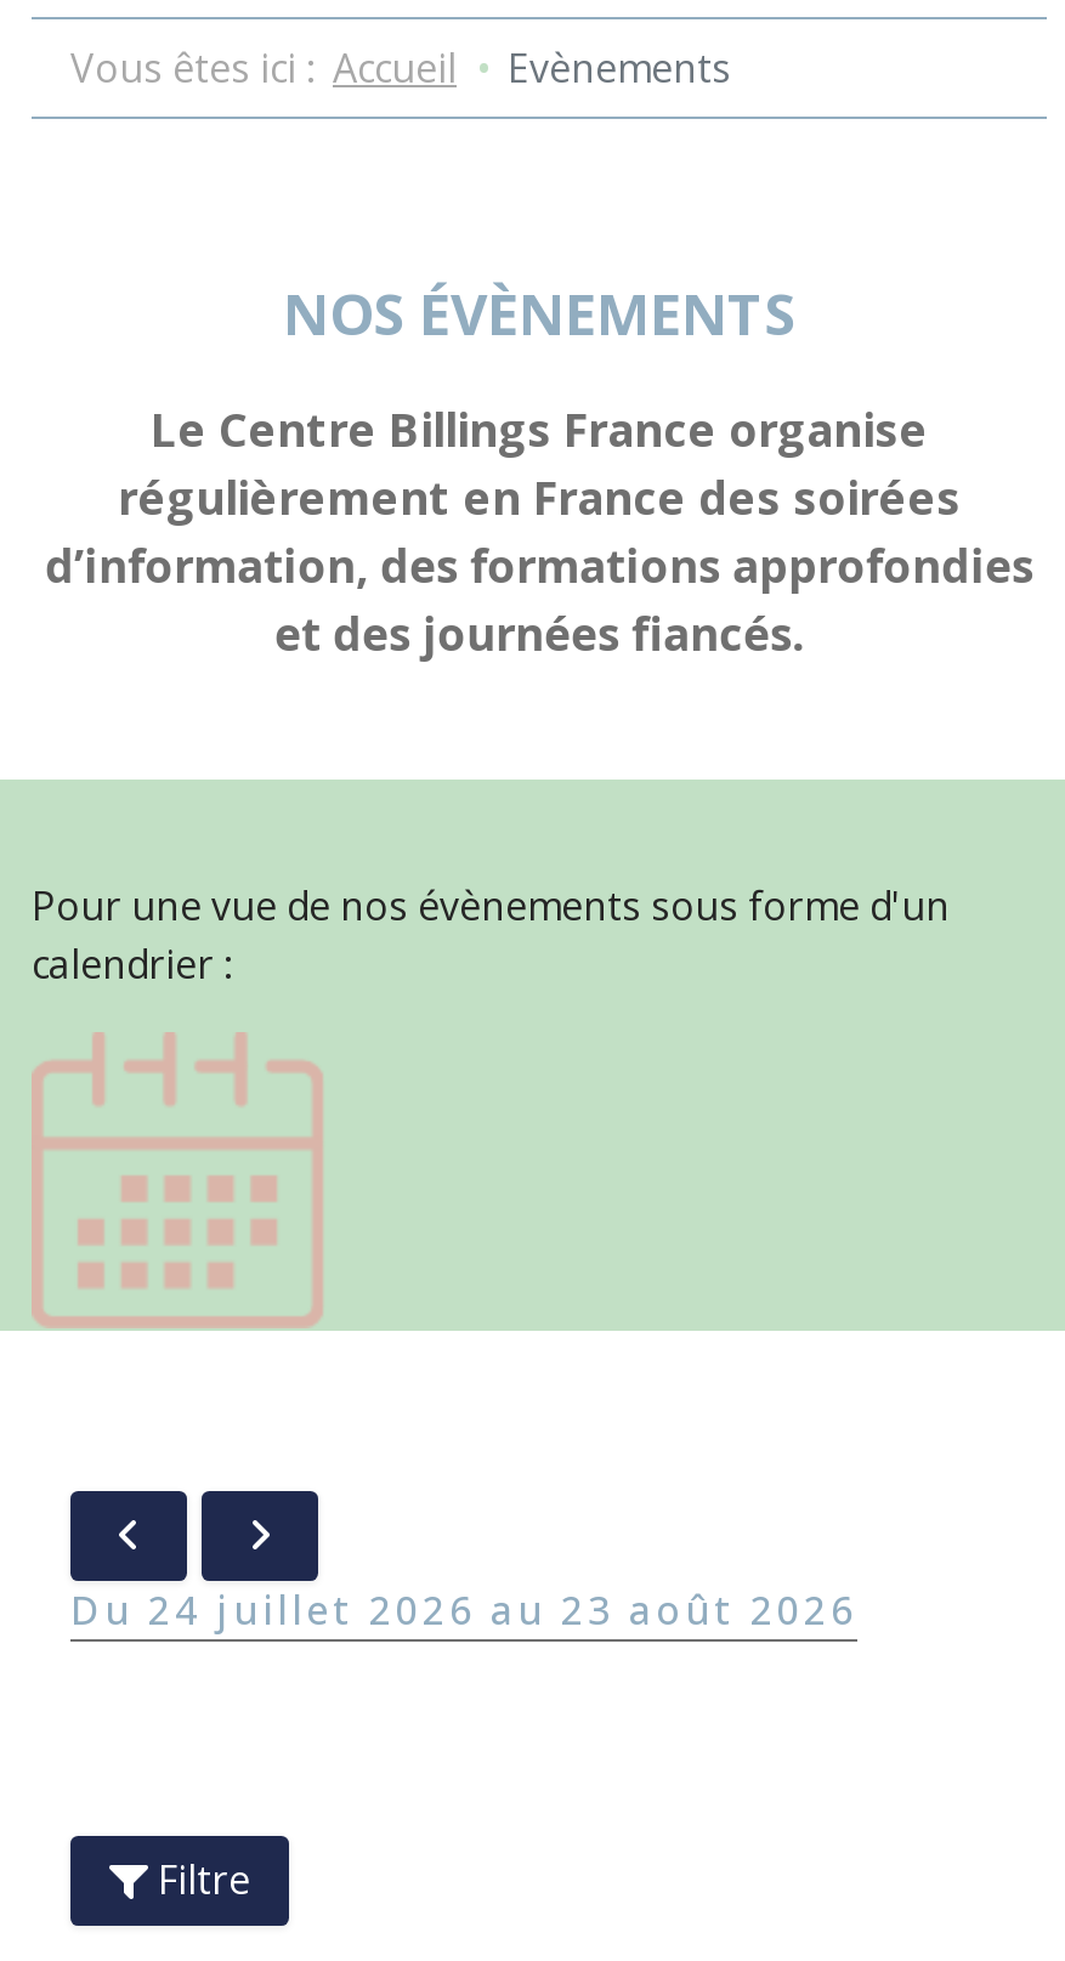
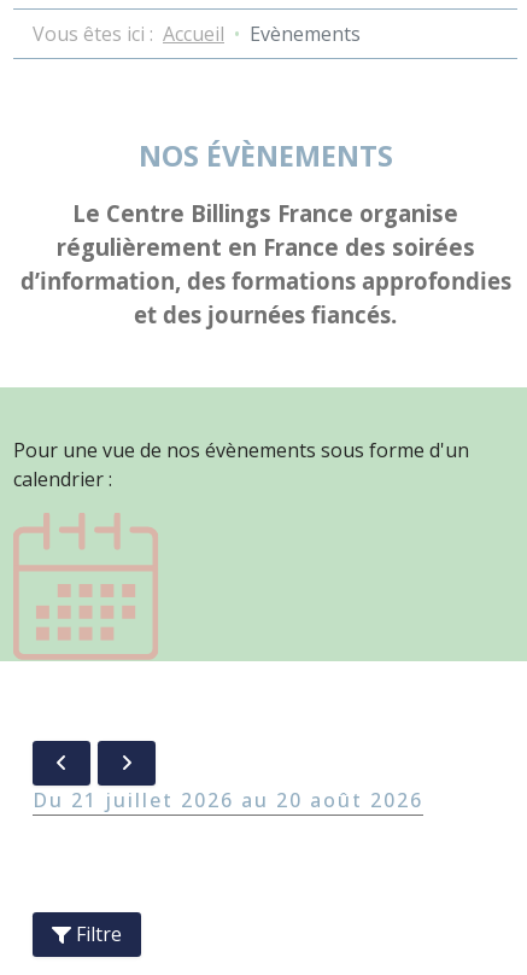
[148,1583,476,1636] 24 juillet 2026 -> [71,787,234,813] 21 juillet 2026
[561,1583,857,1636] 23 août 2026 -> [276,787,423,813] 20 août 2026

